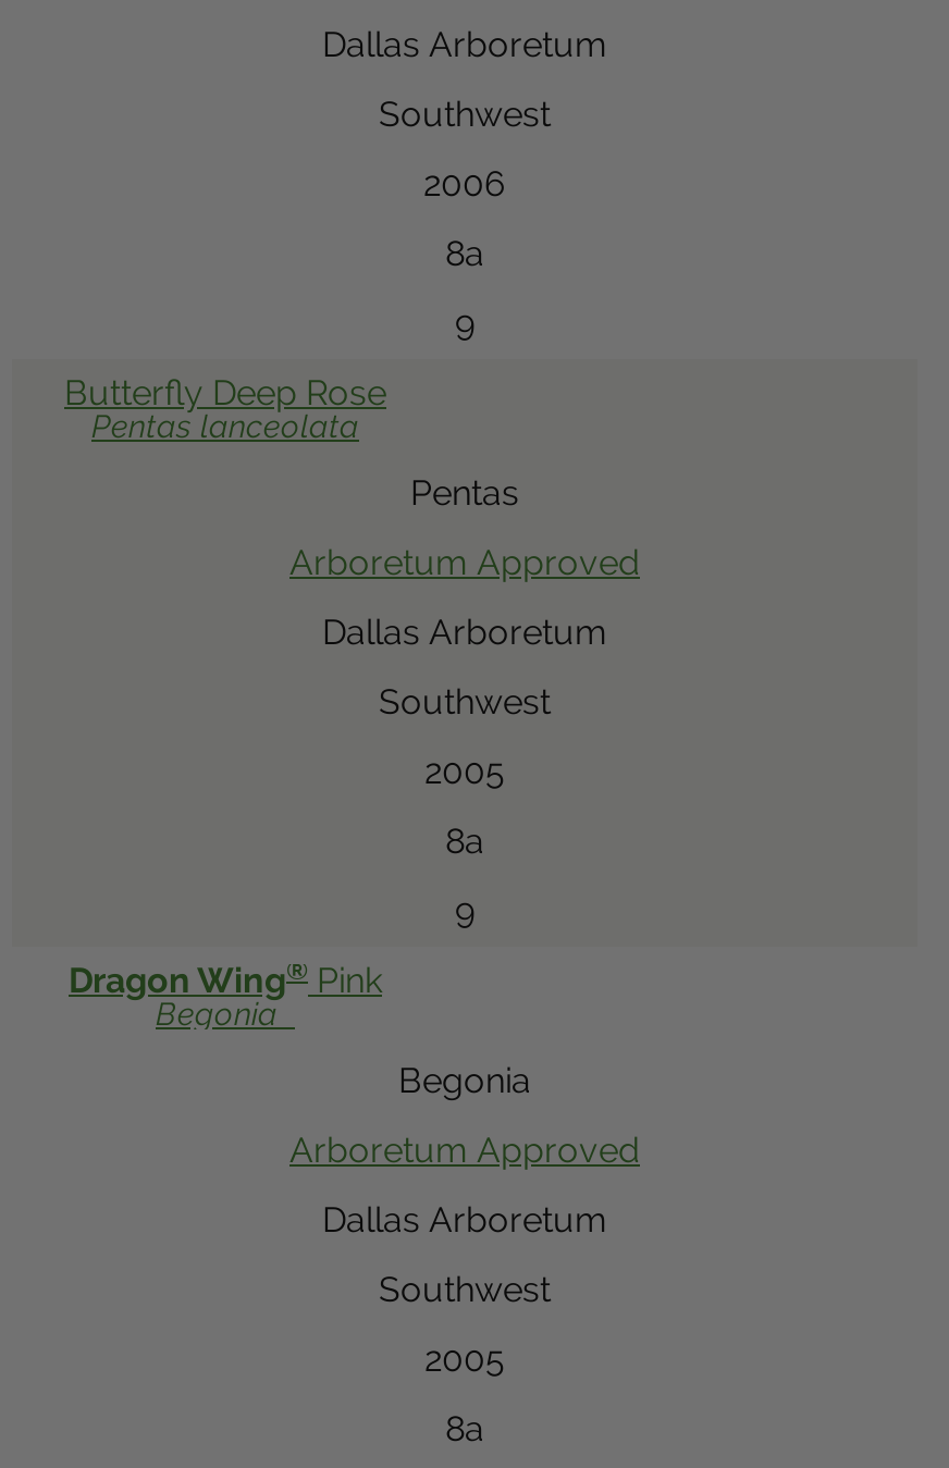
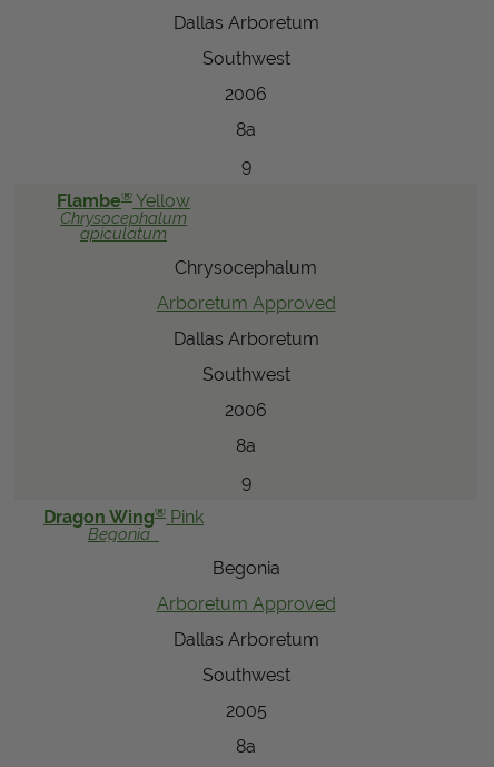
[64,373,386,445] Butterfly Deep Rose | Pentas lanceolata -> [57,188,190,243] Flambe® Yellow | Chrysocephalum | apiculatum
[410,473,519,514] Pentas -> [175,257,317,279] Chrysocephalum
[424,752,505,793] 2005 -> [225,400,267,421] 2006

